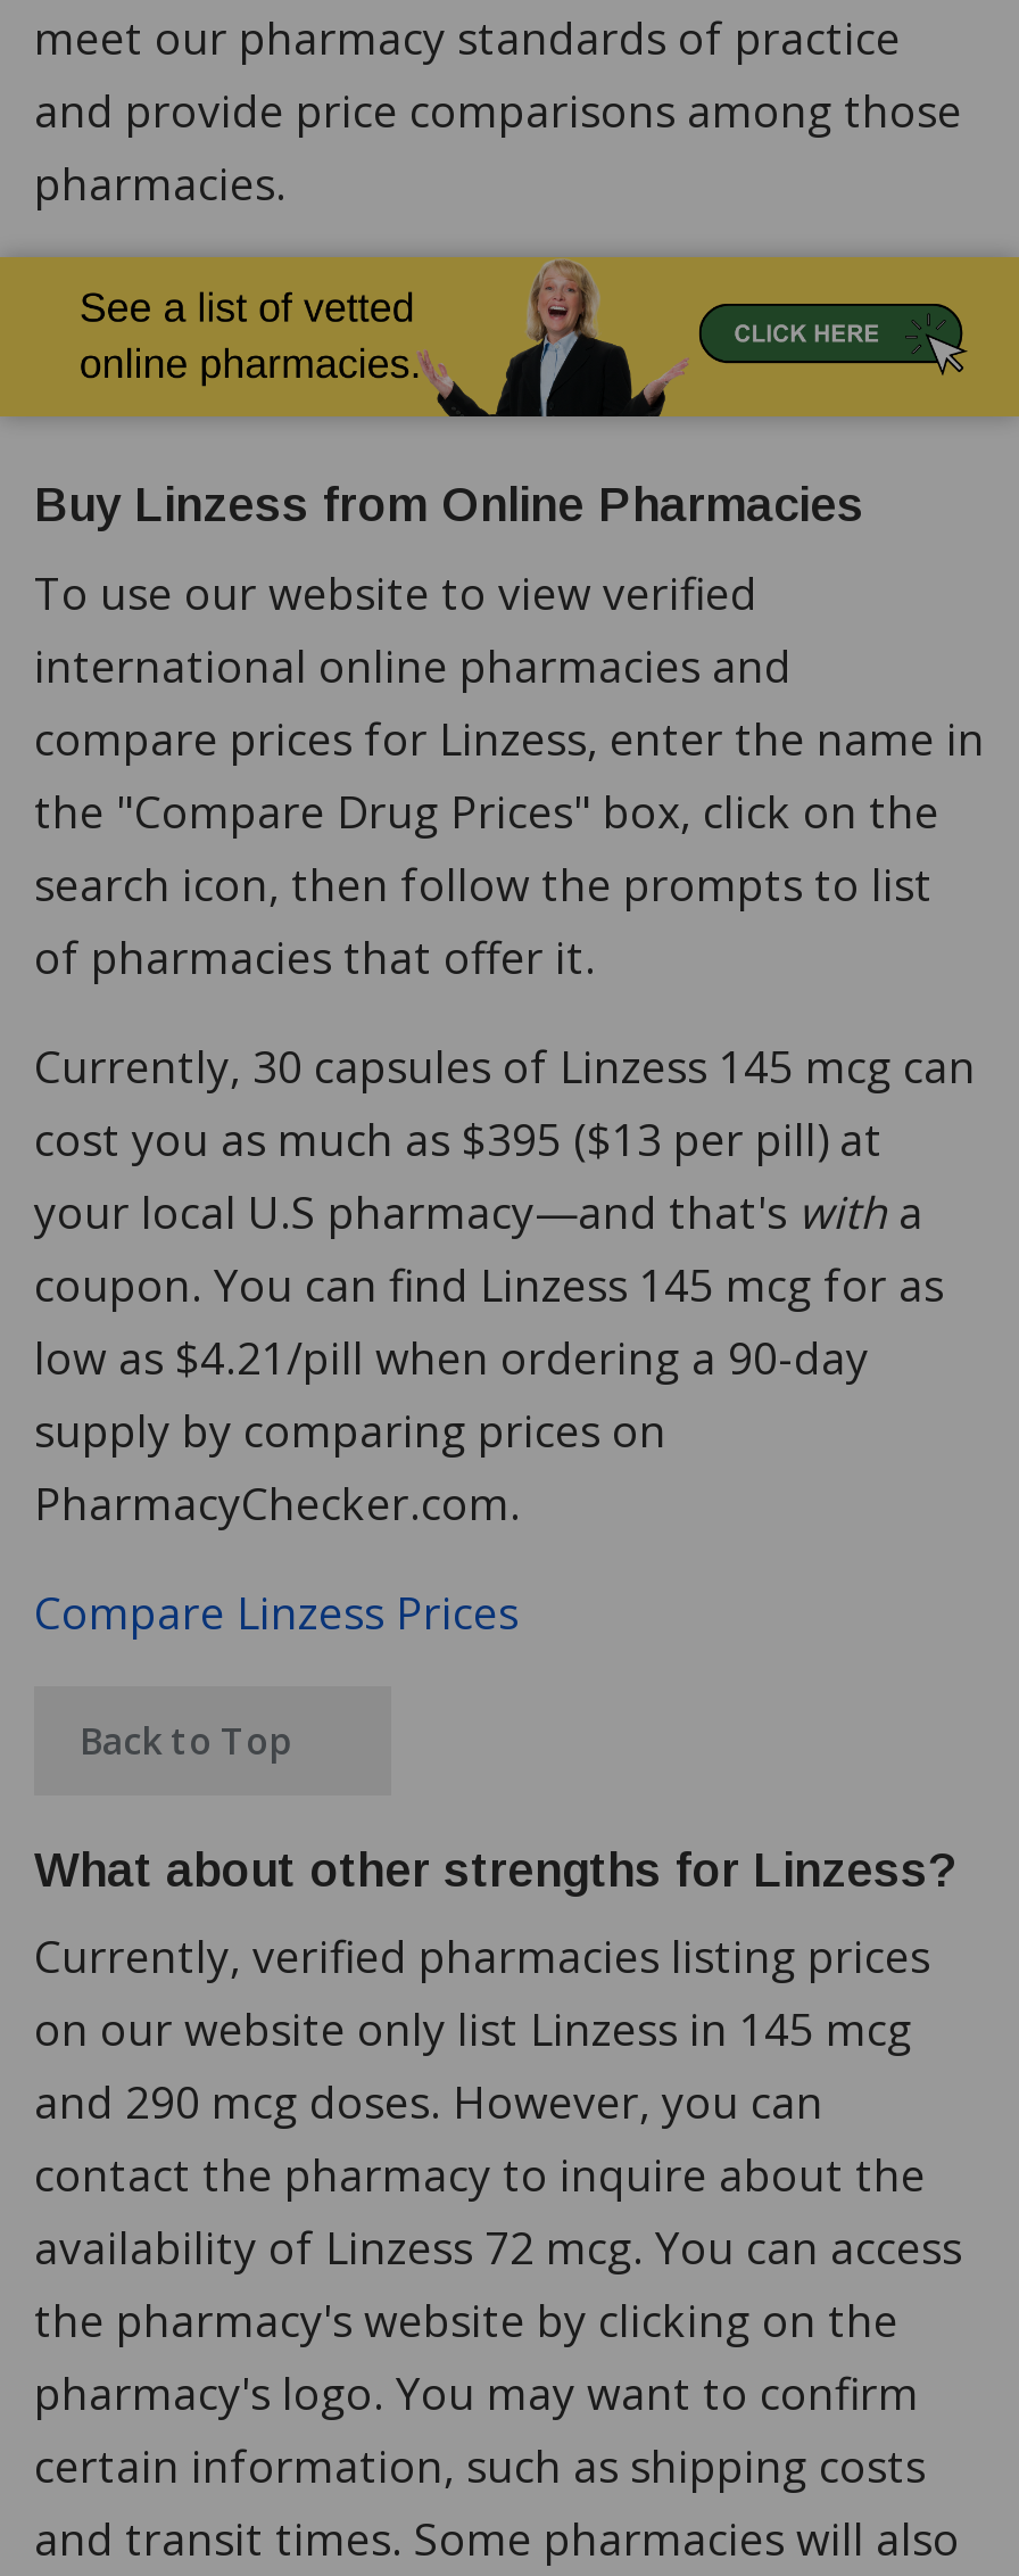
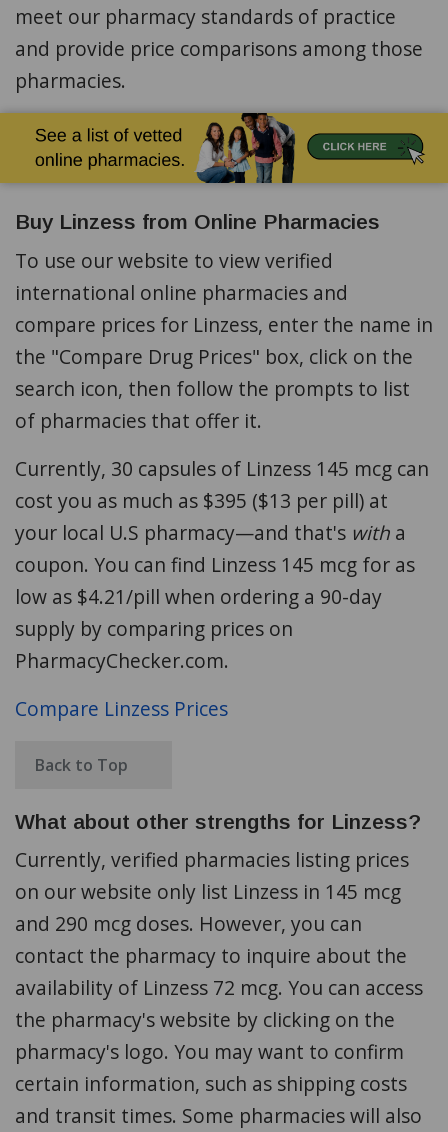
[416,255,689,419] [image] -> [184,112,302,184] [image]

